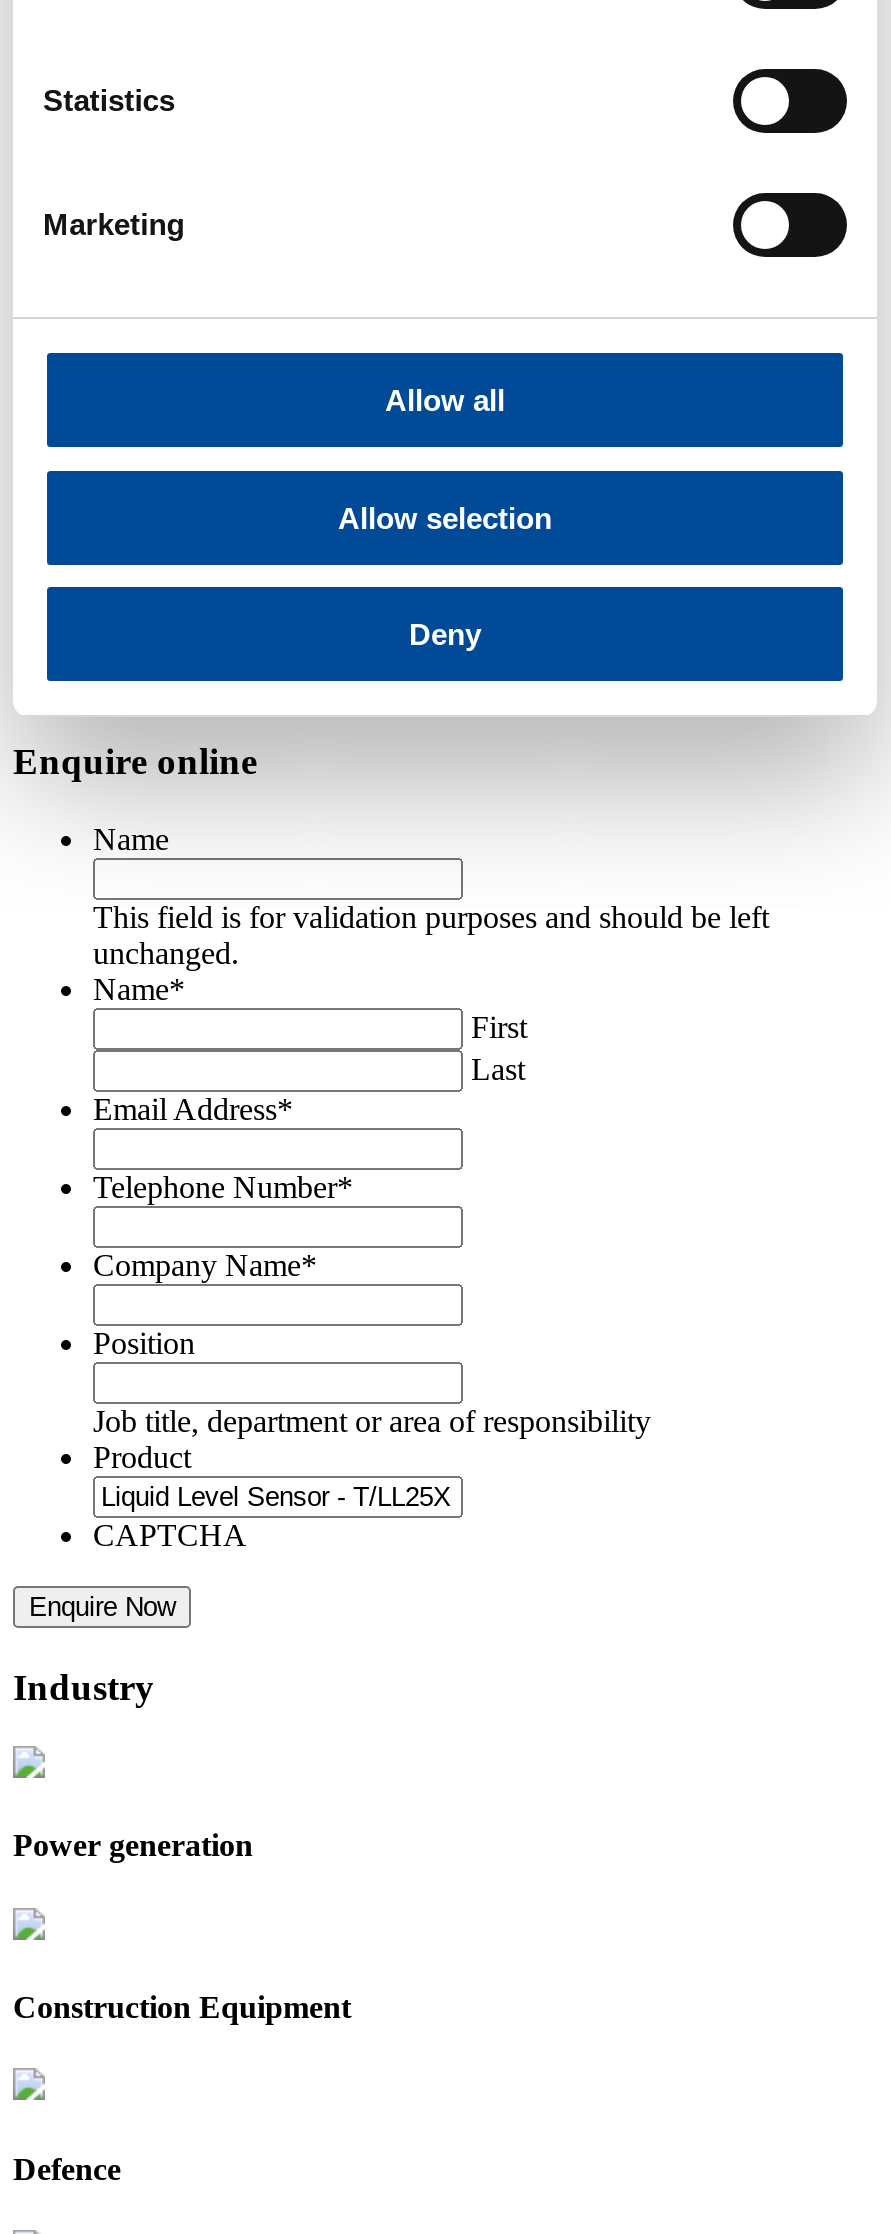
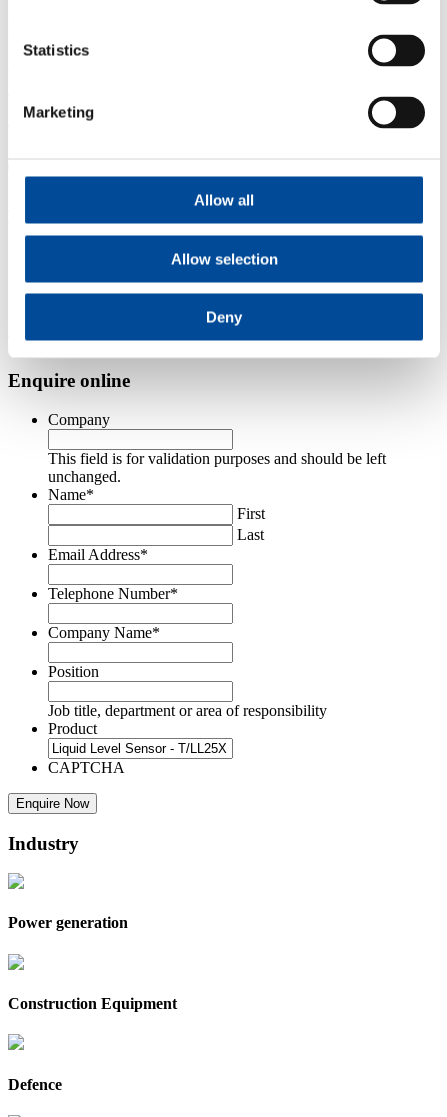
[93,822,169,856] Name -> [48,411,110,428] Company

